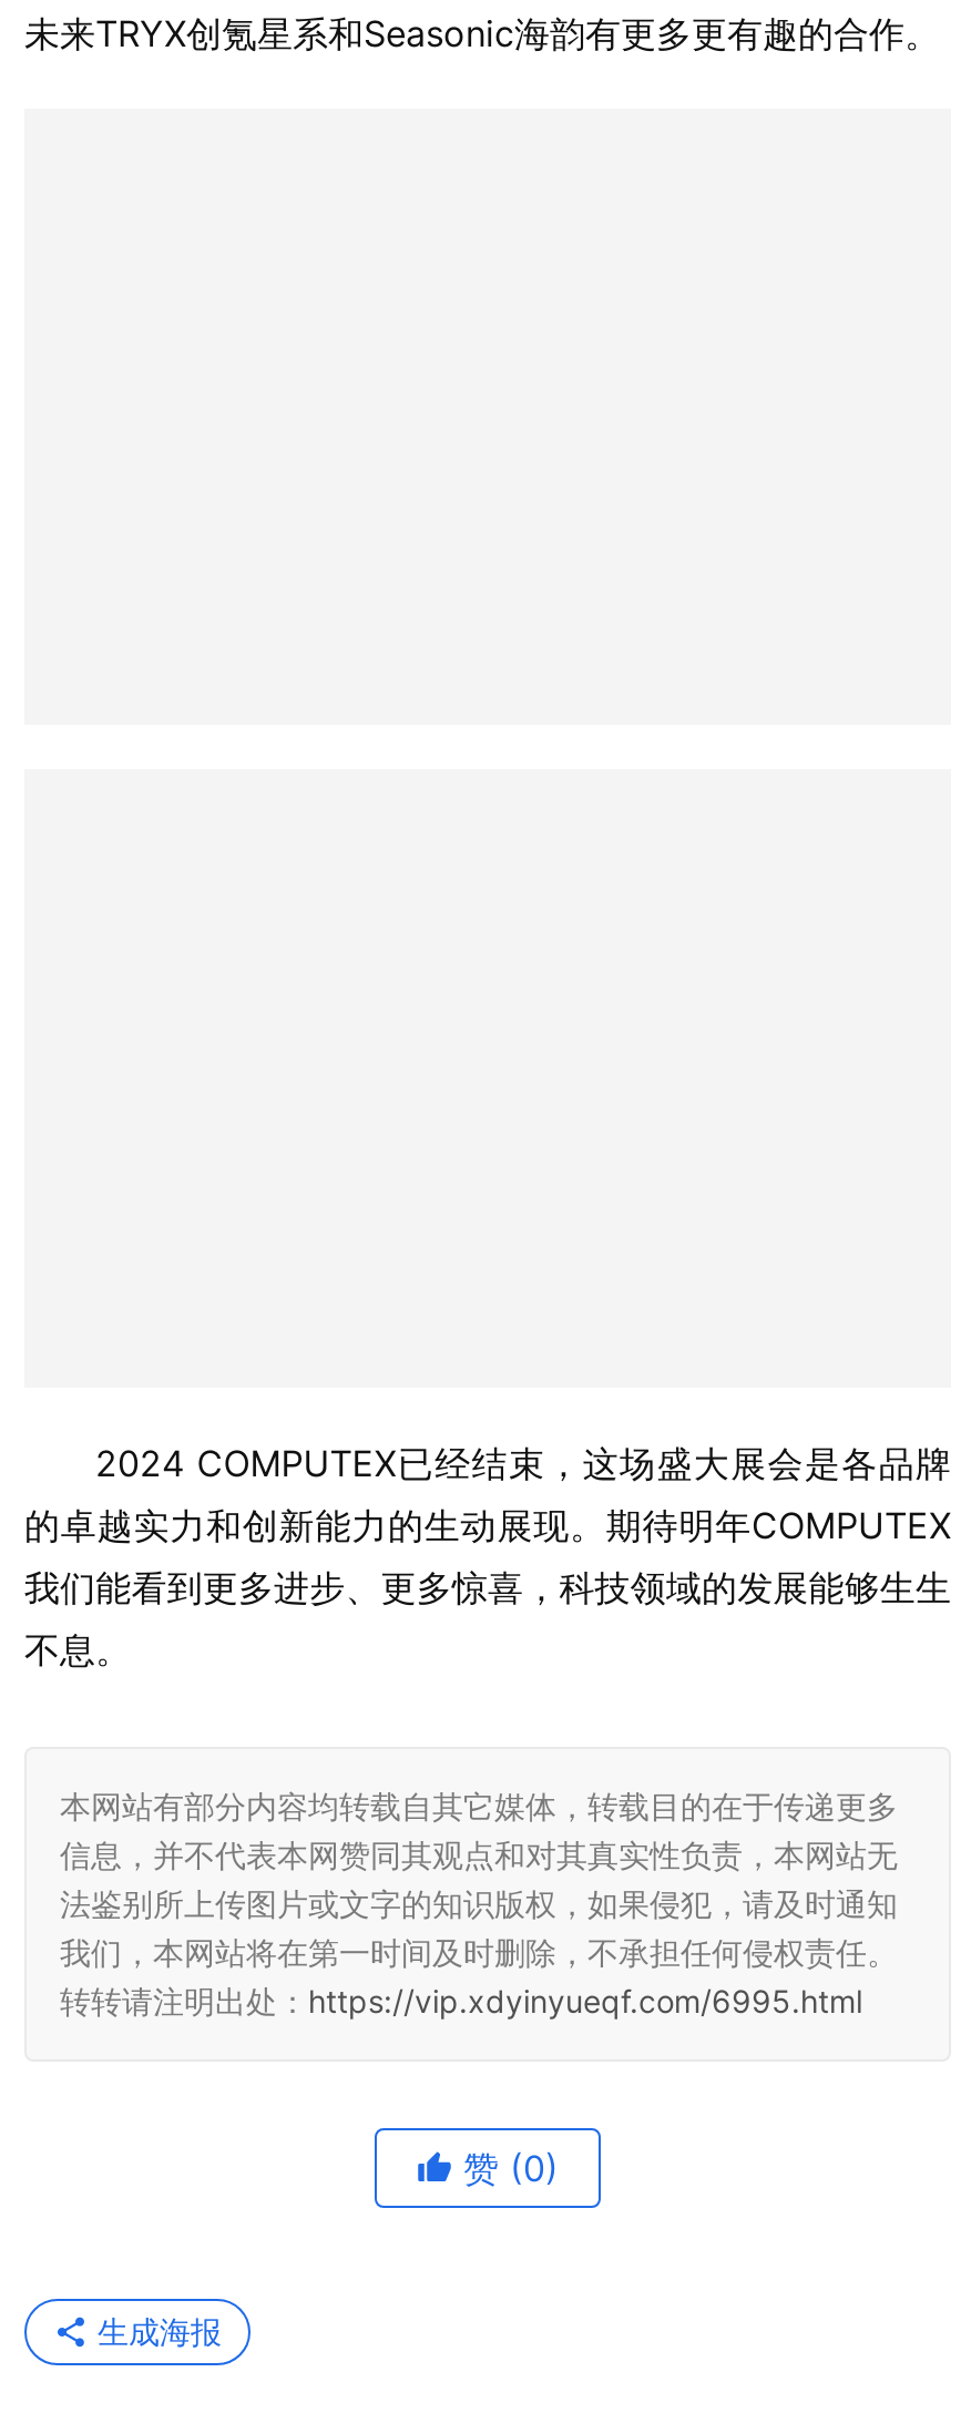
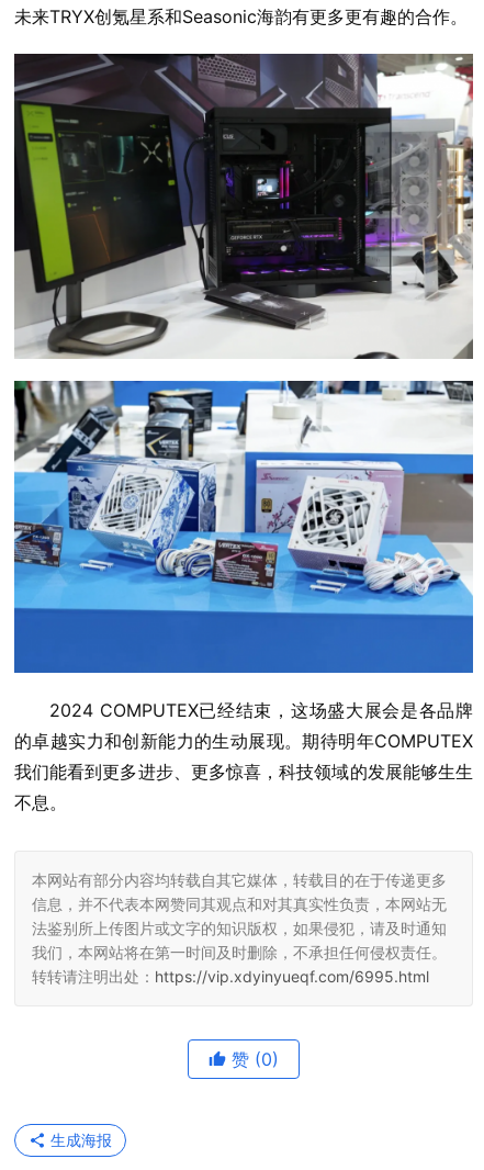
none -> [13,53,474,360] [image]
none -> [13,380,474,674] [image]

